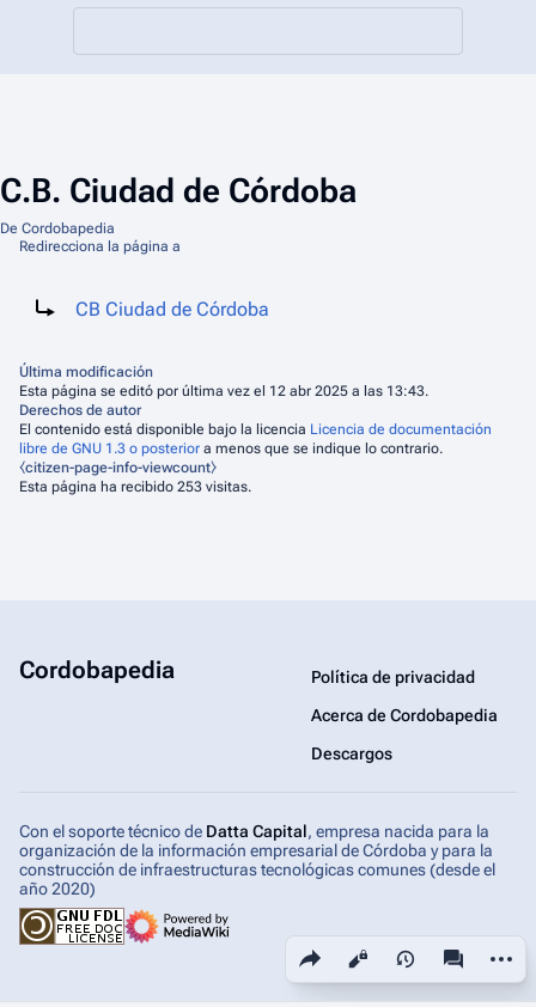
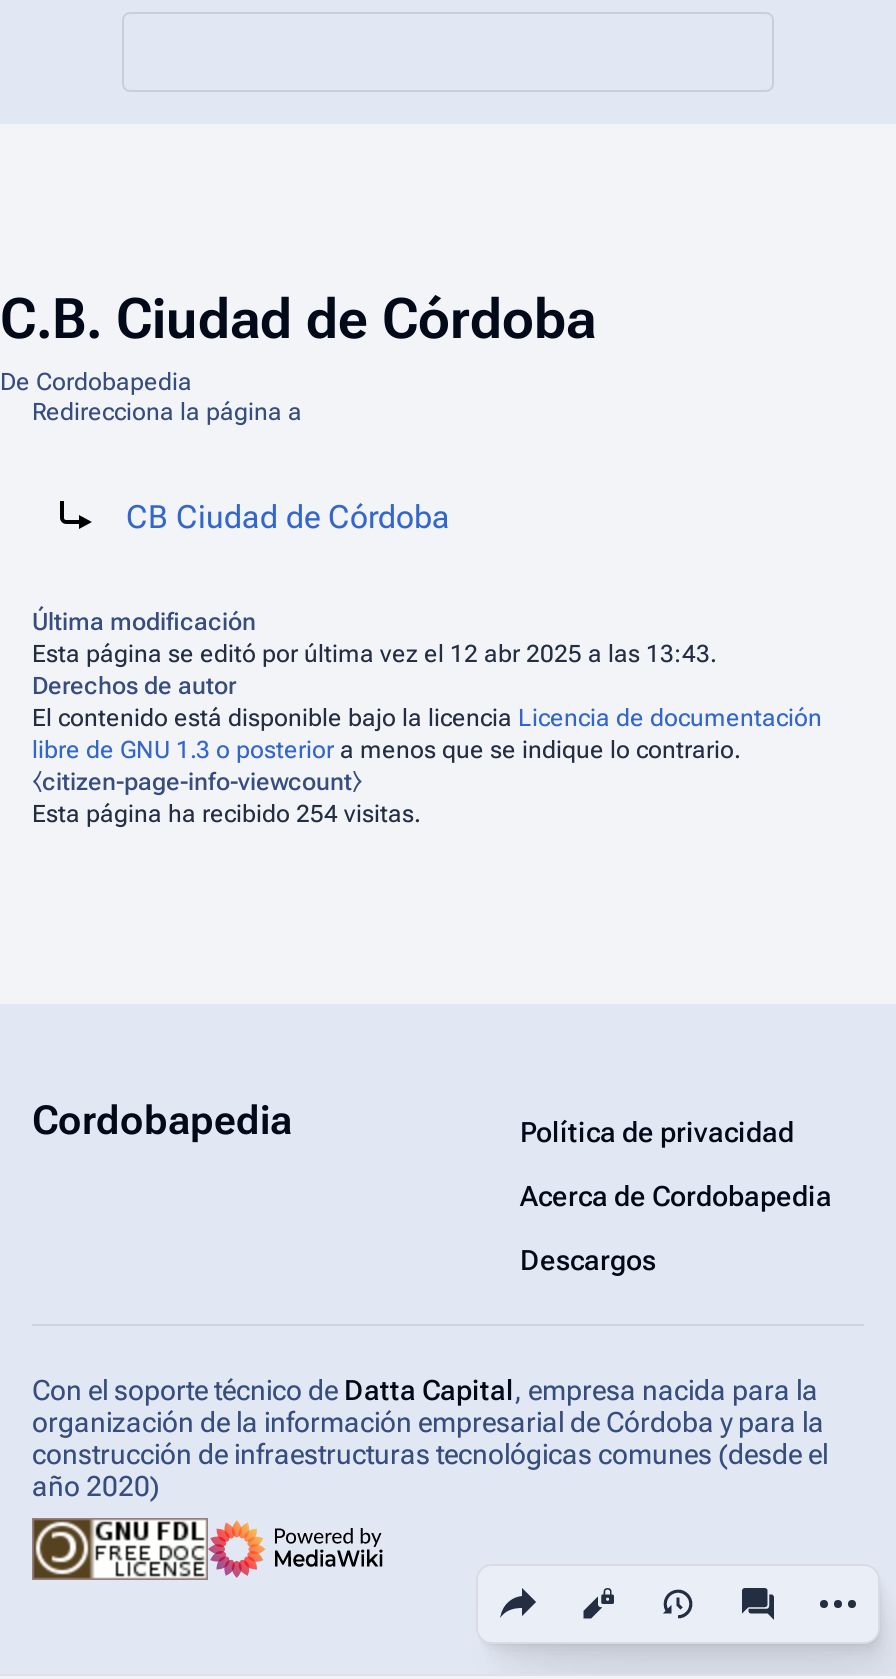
[19,478,251,495] Esta página ha recibido 253 visitas. -> [32,800,420,828] Esta página ha recibido 254 visitas.

